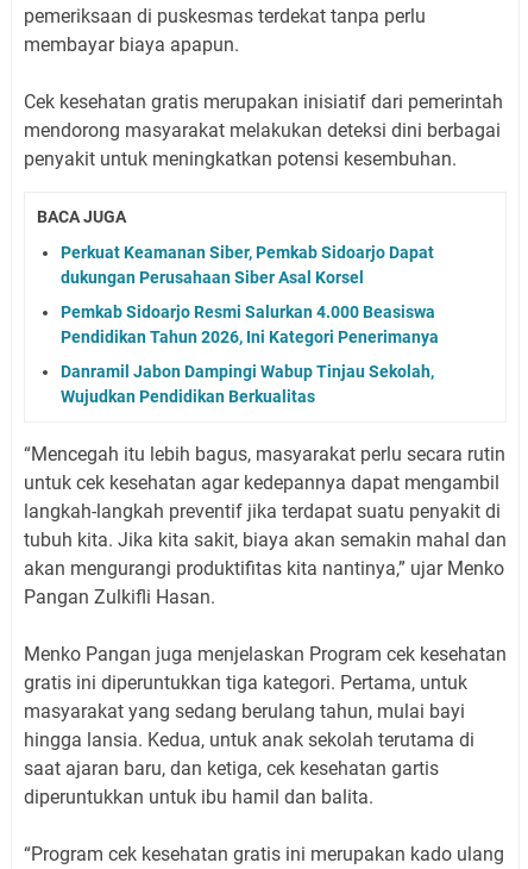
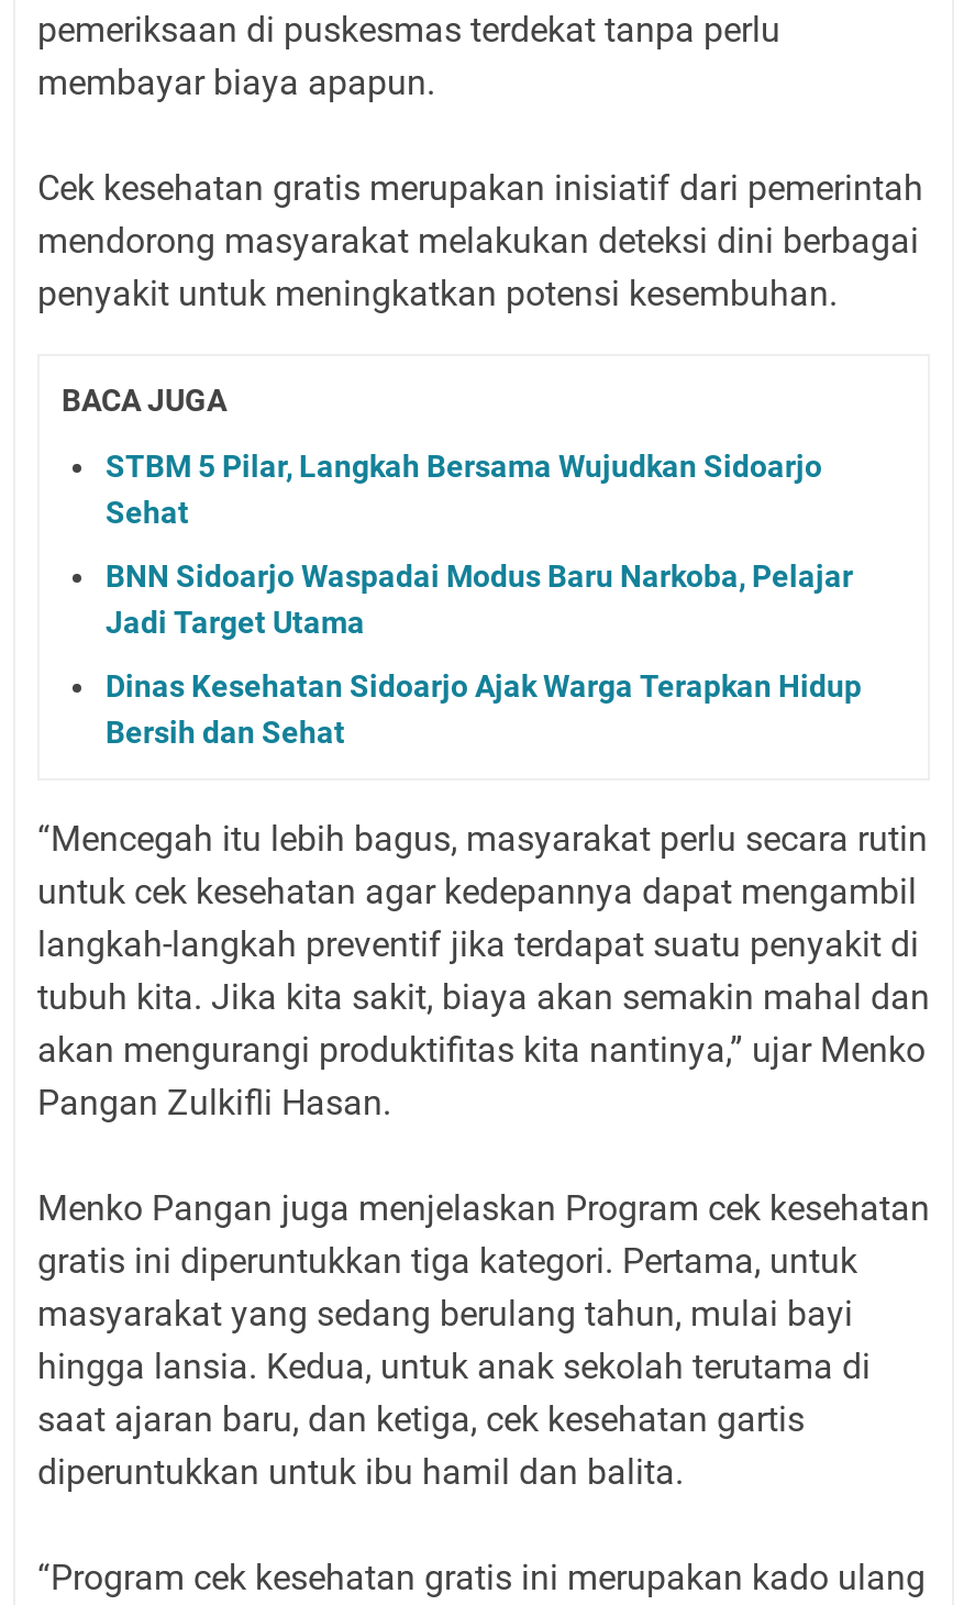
[61,243,434,287] Perkuat Keamanan Siber, Pemkab Sidoarjo Dapat | dukungan Perusahaan Siber Asal Korsel -> [106,449,822,530] STBM 5 Pilar, Langkah Bersama Wujudkan Sidoarjo | Sehat
[61,303,439,347] Pemkab Sidoarjo Resmi Salurkan 4.000 Beasiswa | Pendidikan Tahun 2026, Ini Kategori Penerimanya -> [106,559,853,640] BNN Sidoarjo Waspadai Modus Baru Narkoba, Pelajar | Jadi Target Utama
[61,362,434,406] Danramil Jabon Dampingi Wabup Tinjau Sekolah, | Wujudkan Pendidikan Berkualitas -> [106,669,862,750] Dinas Kesehatan Sidoarjo Ajak Warga Terapkan Hidup | Bersih dan Sehat

